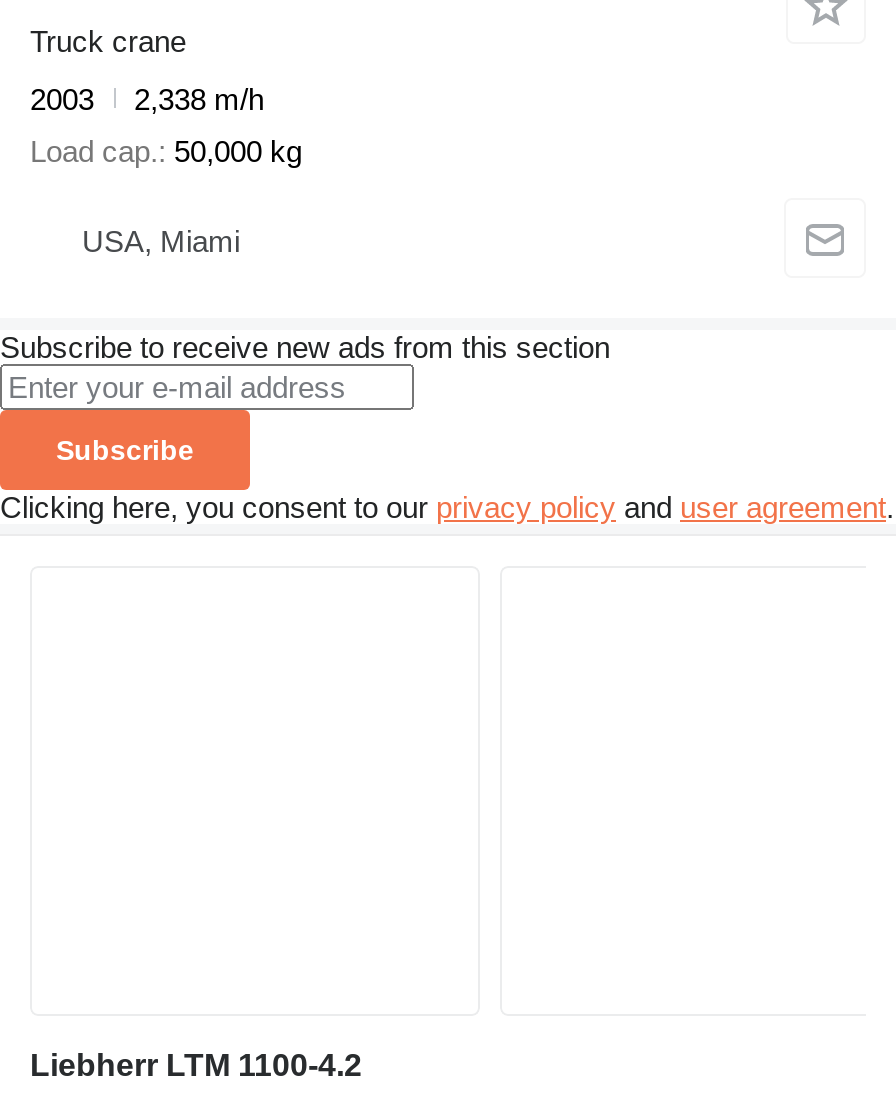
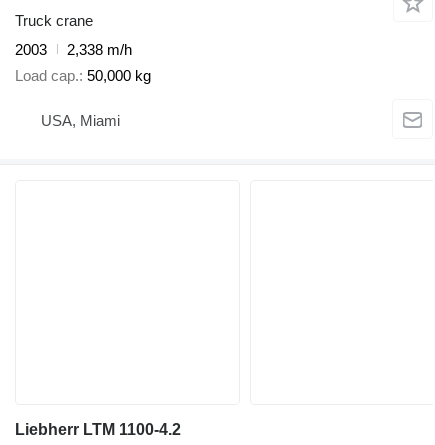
[0,330,894,524] Subscribe to receive new ads from this section | Subscribe | Clicking here, you consent to our privacy policy and user agreement. -> none

